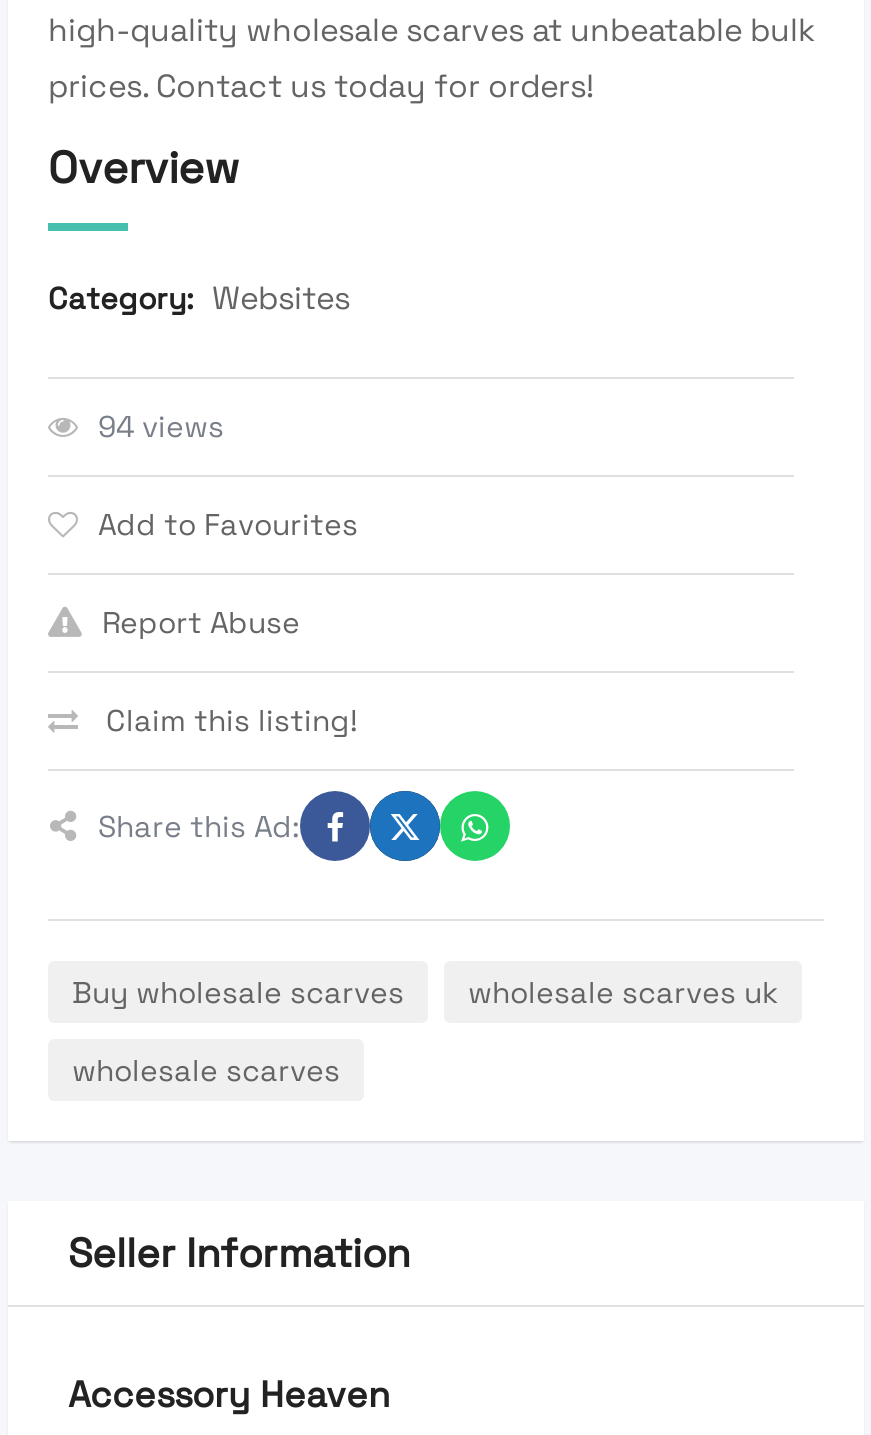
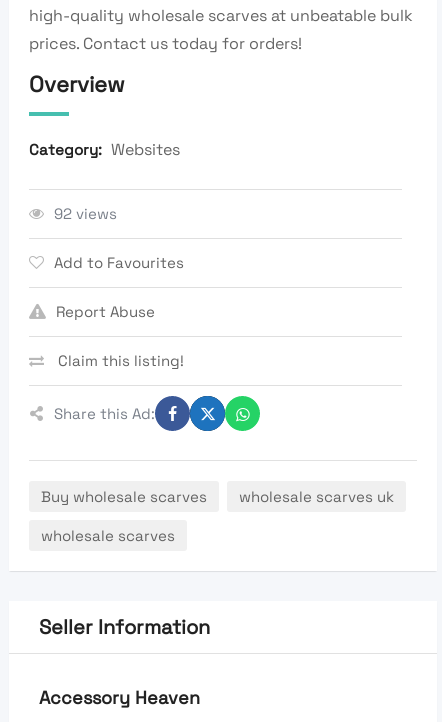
[98,408,224,446] 94 views -> [54,204,117,223] 92 views

